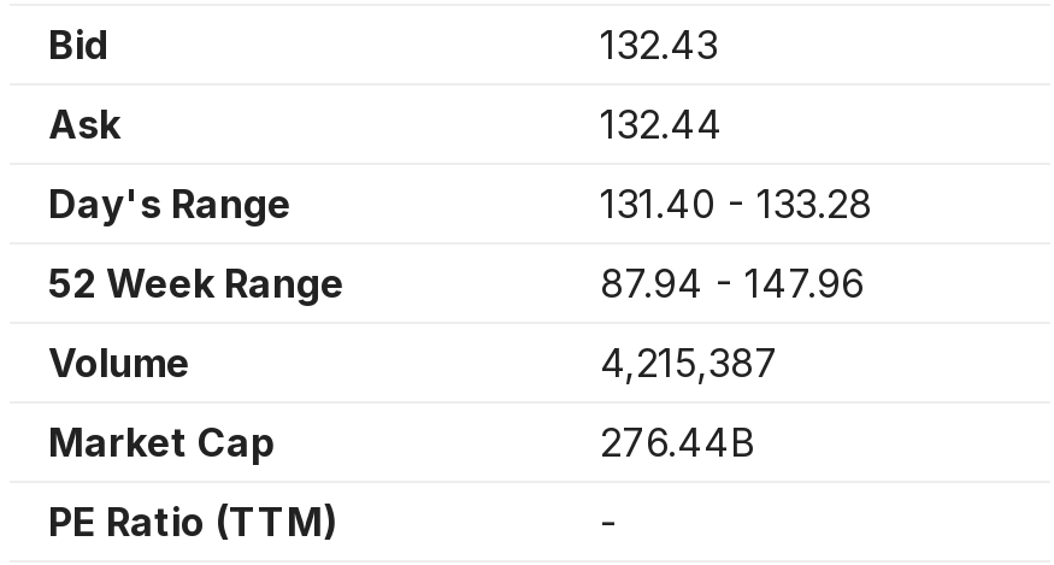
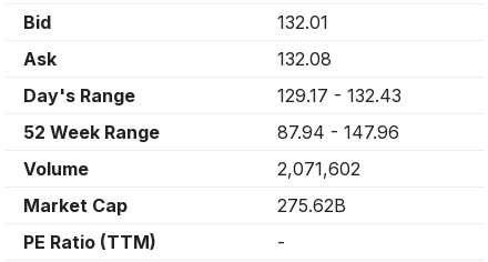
[600,20,718,69] 132.43 -> [277,11,328,33] 132.01
[600,100,723,148] 132.44 -> [277,48,332,70] 132.08
[600,179,872,228] 131.40 - 133.28 -> [277,84,401,107] 129.17 - 132.43
[600,339,778,387] 4,215,387 -> [277,158,360,180] 2,071,602
[600,418,756,466] 276.44B -> [277,194,346,216] 275.62B

